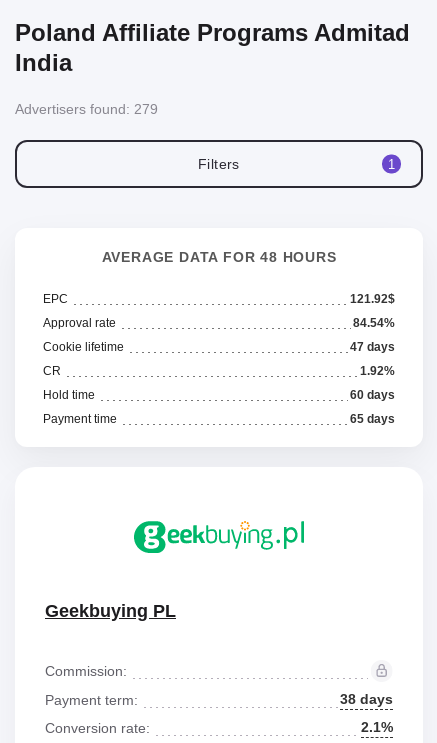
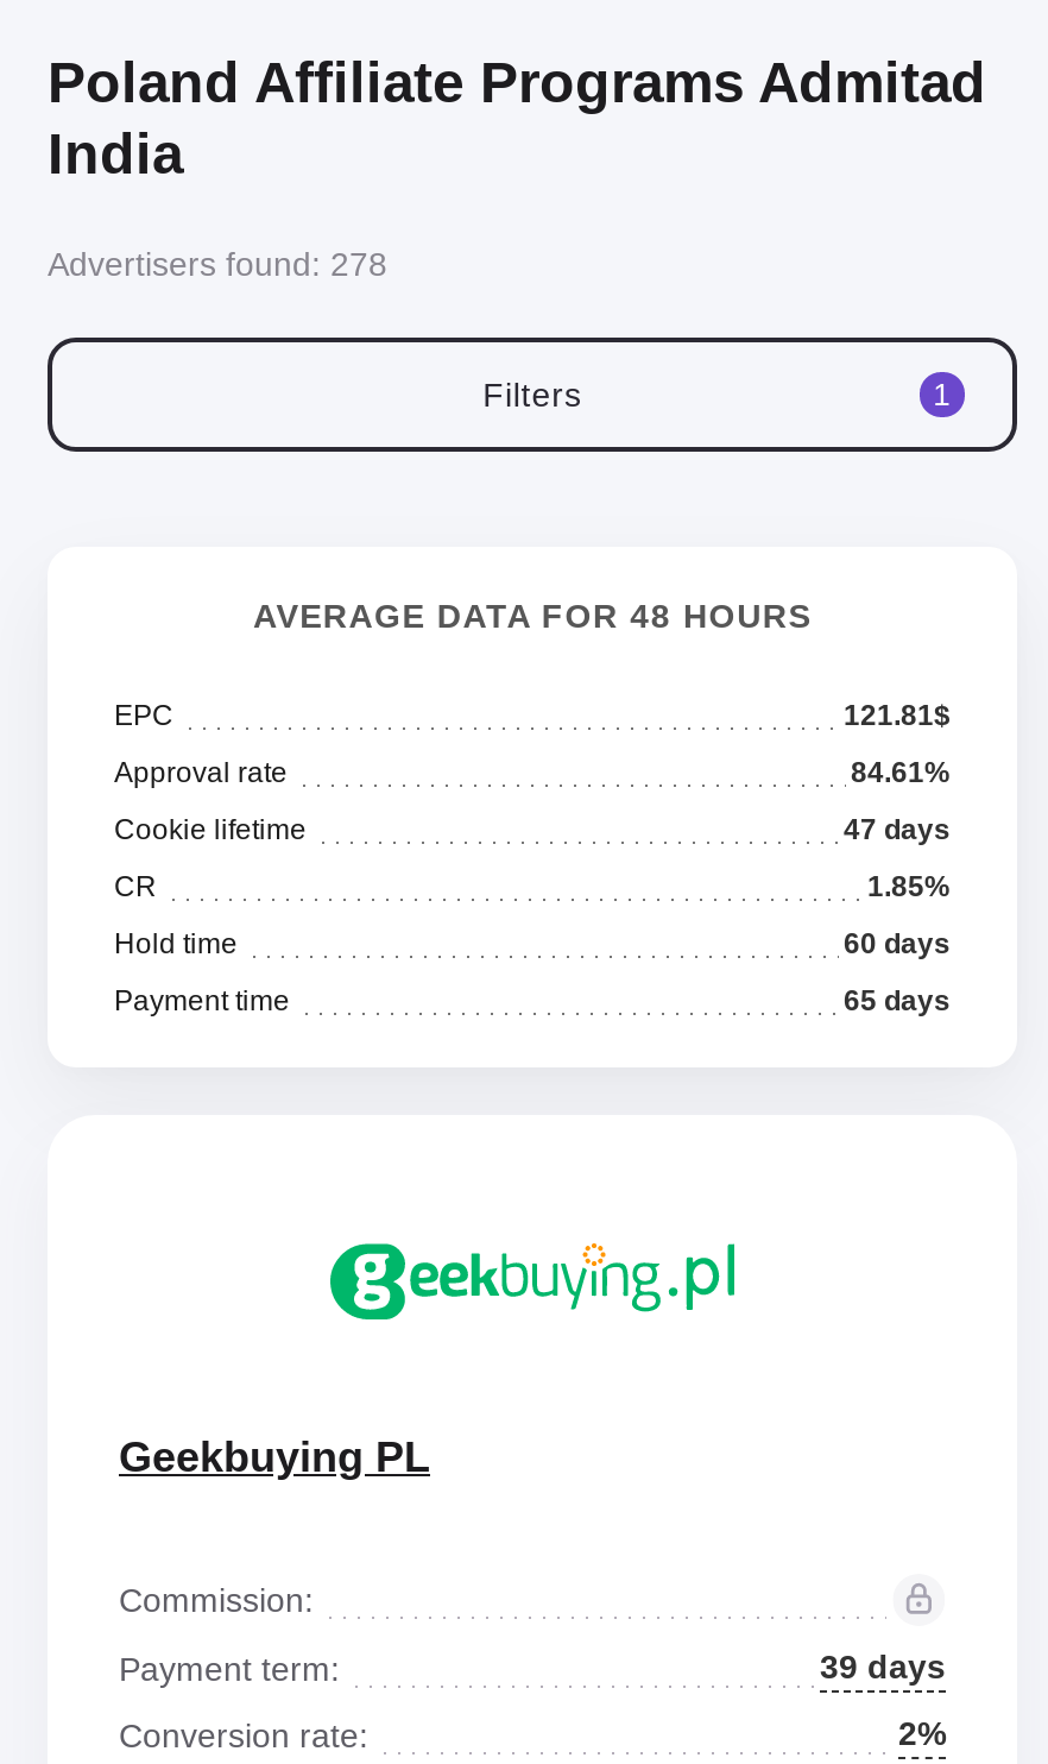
[15,101,158,117] Advertisers found: 279 -> [48,245,387,283] Advertisers found: 278
[350,292,395,306] 121.92$ -> [844,699,951,732] 121.81$
[353,316,395,330] 84.54% -> [851,756,951,789] 84.61%
[360,364,395,378] 1.92% -> [867,870,951,903] 1.85%
[340,691,393,707] 38 days -> [820,1648,946,1686] 39 days
[361,719,393,735] 2.1% -> [898,1714,946,1752] 2%

